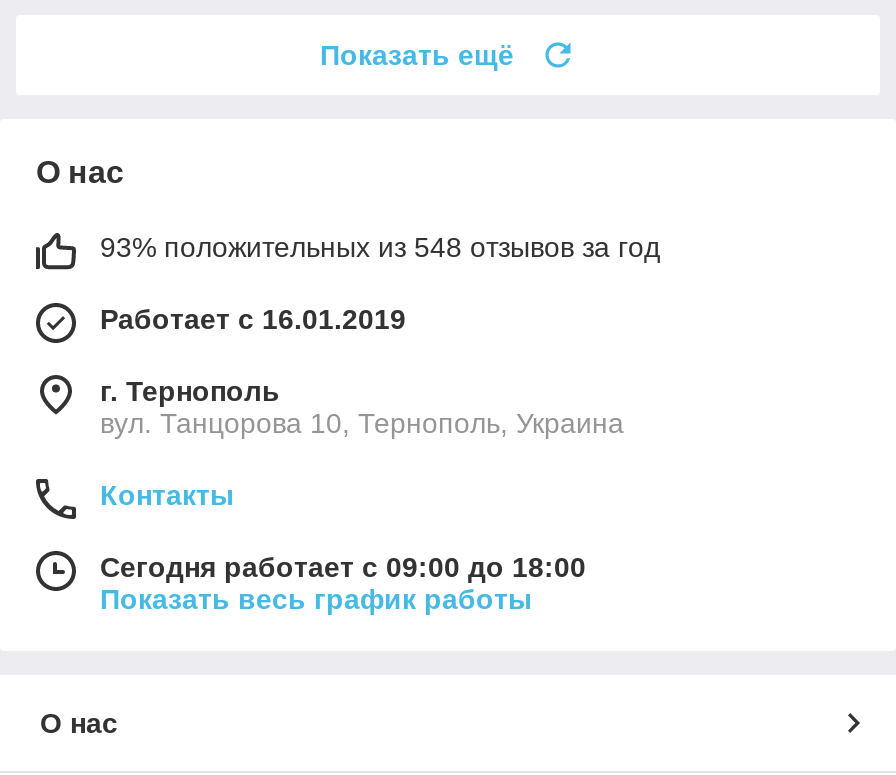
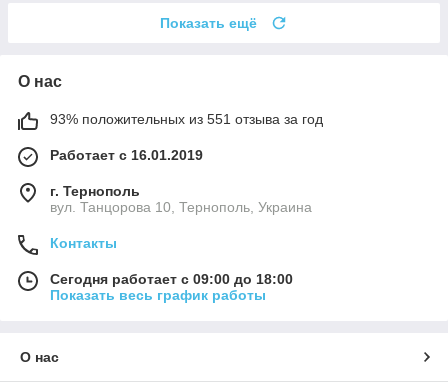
[100,231,660,263] 93% положительных из 548 отзывов за год -> [50,111,323,127] 93% положительных из 551 отзыва за год

